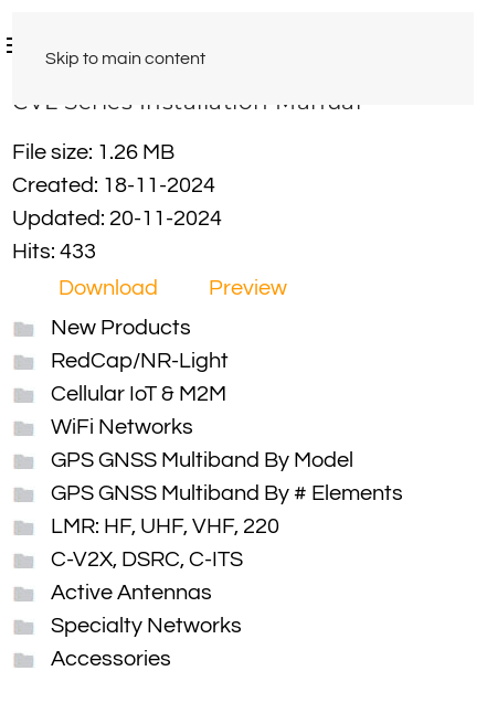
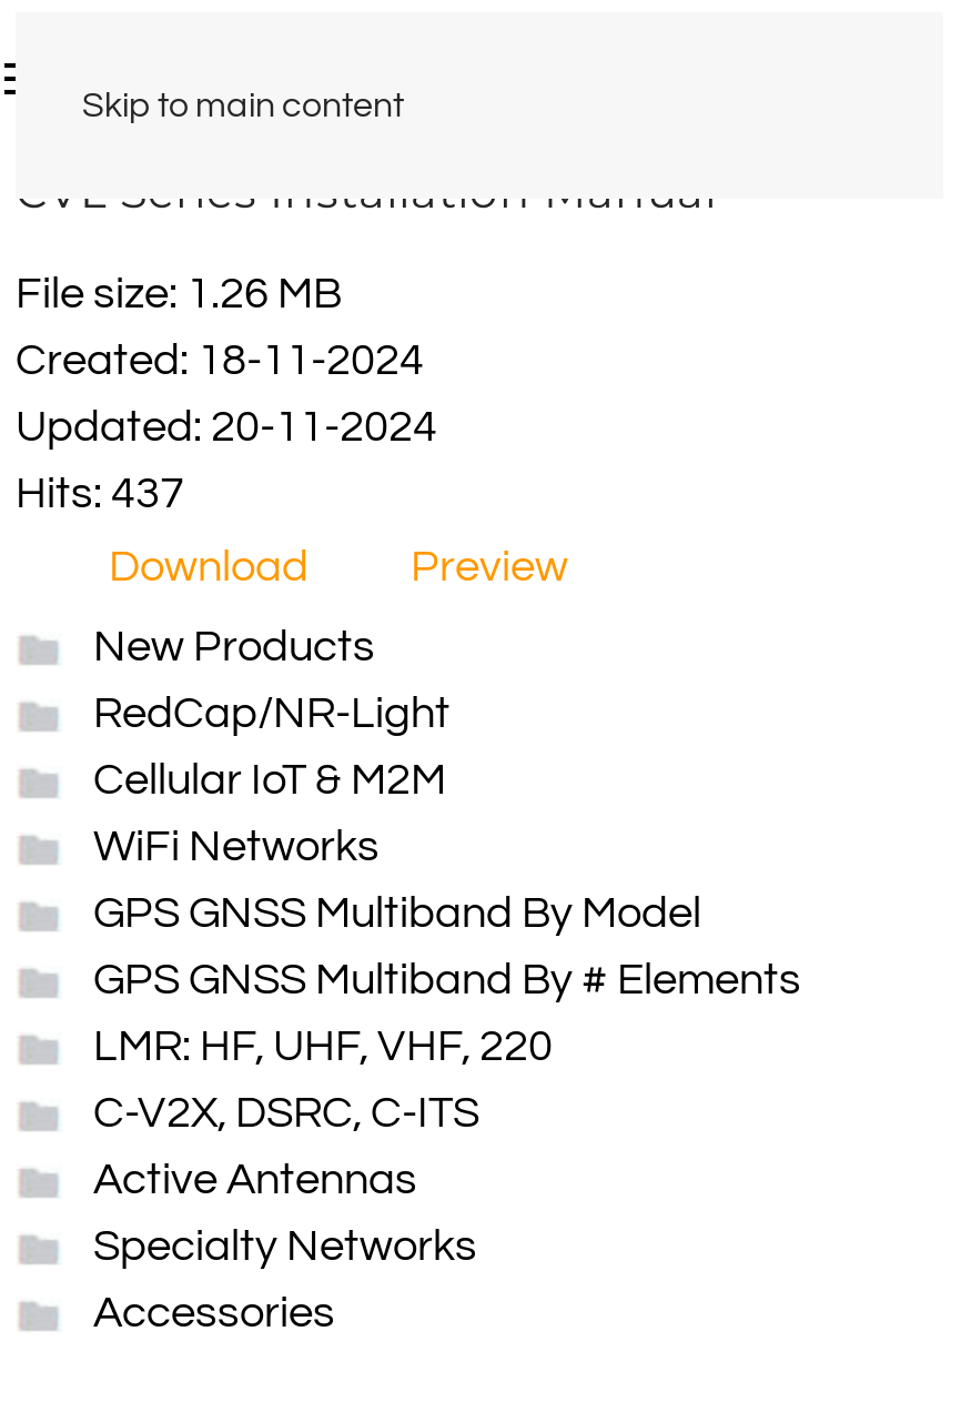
[12,241,96,263] Hits: 433 -> [16,472,184,516] Hits: 437

